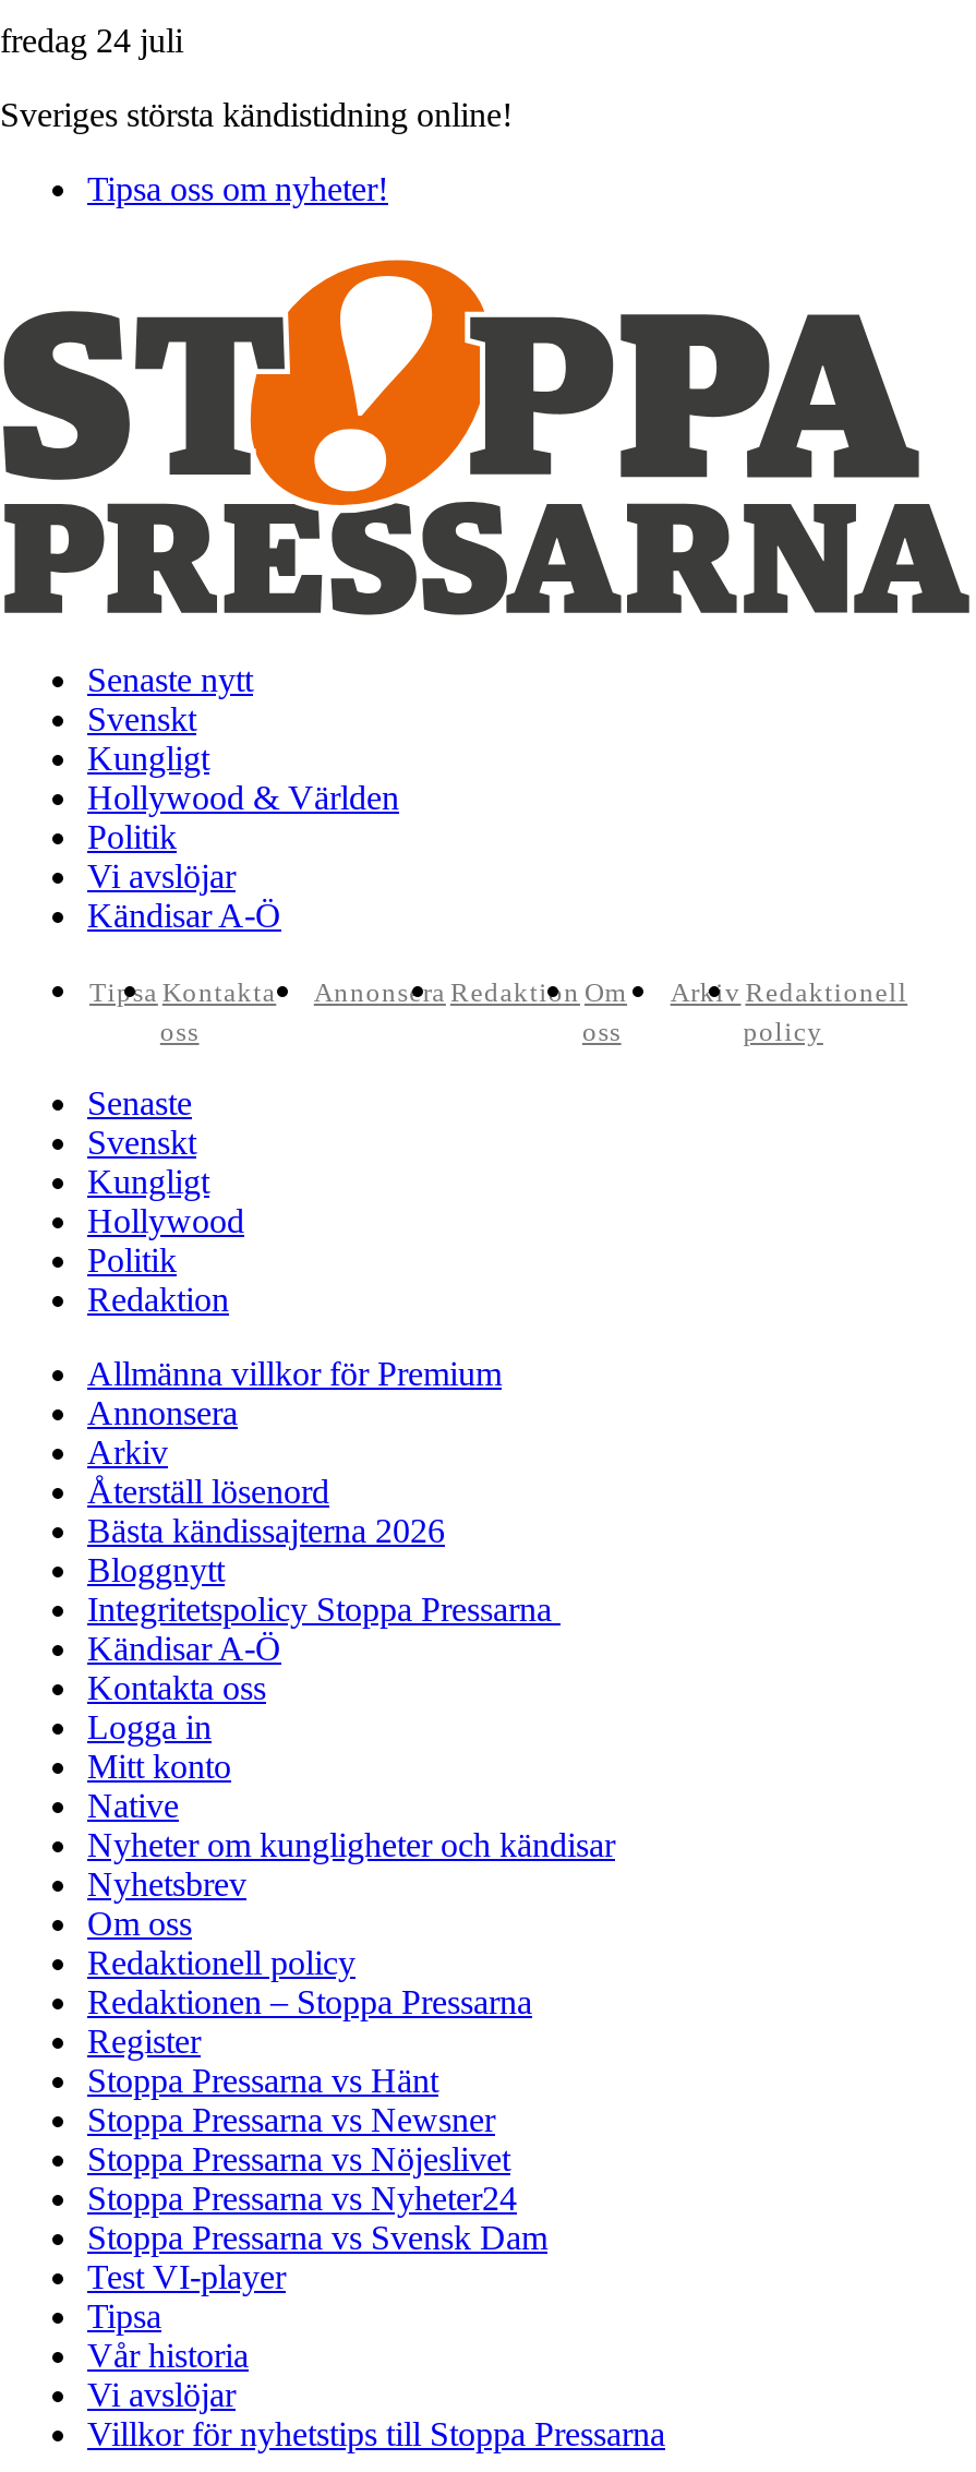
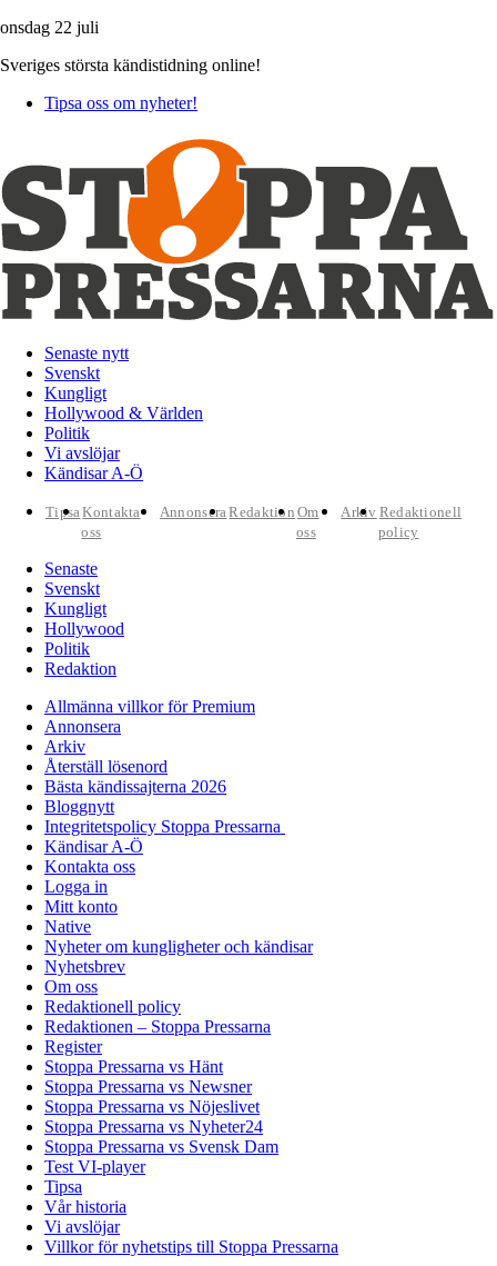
[0,22,183,59] fredag 24 juli -> [0,18,99,37] onsdag 22 juli

